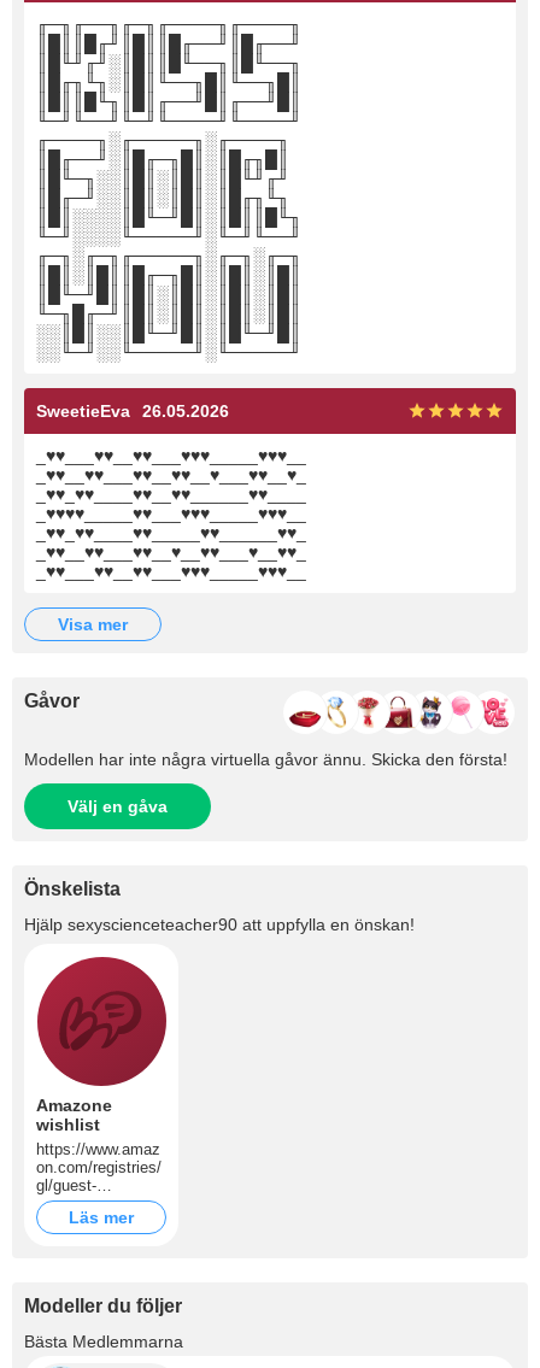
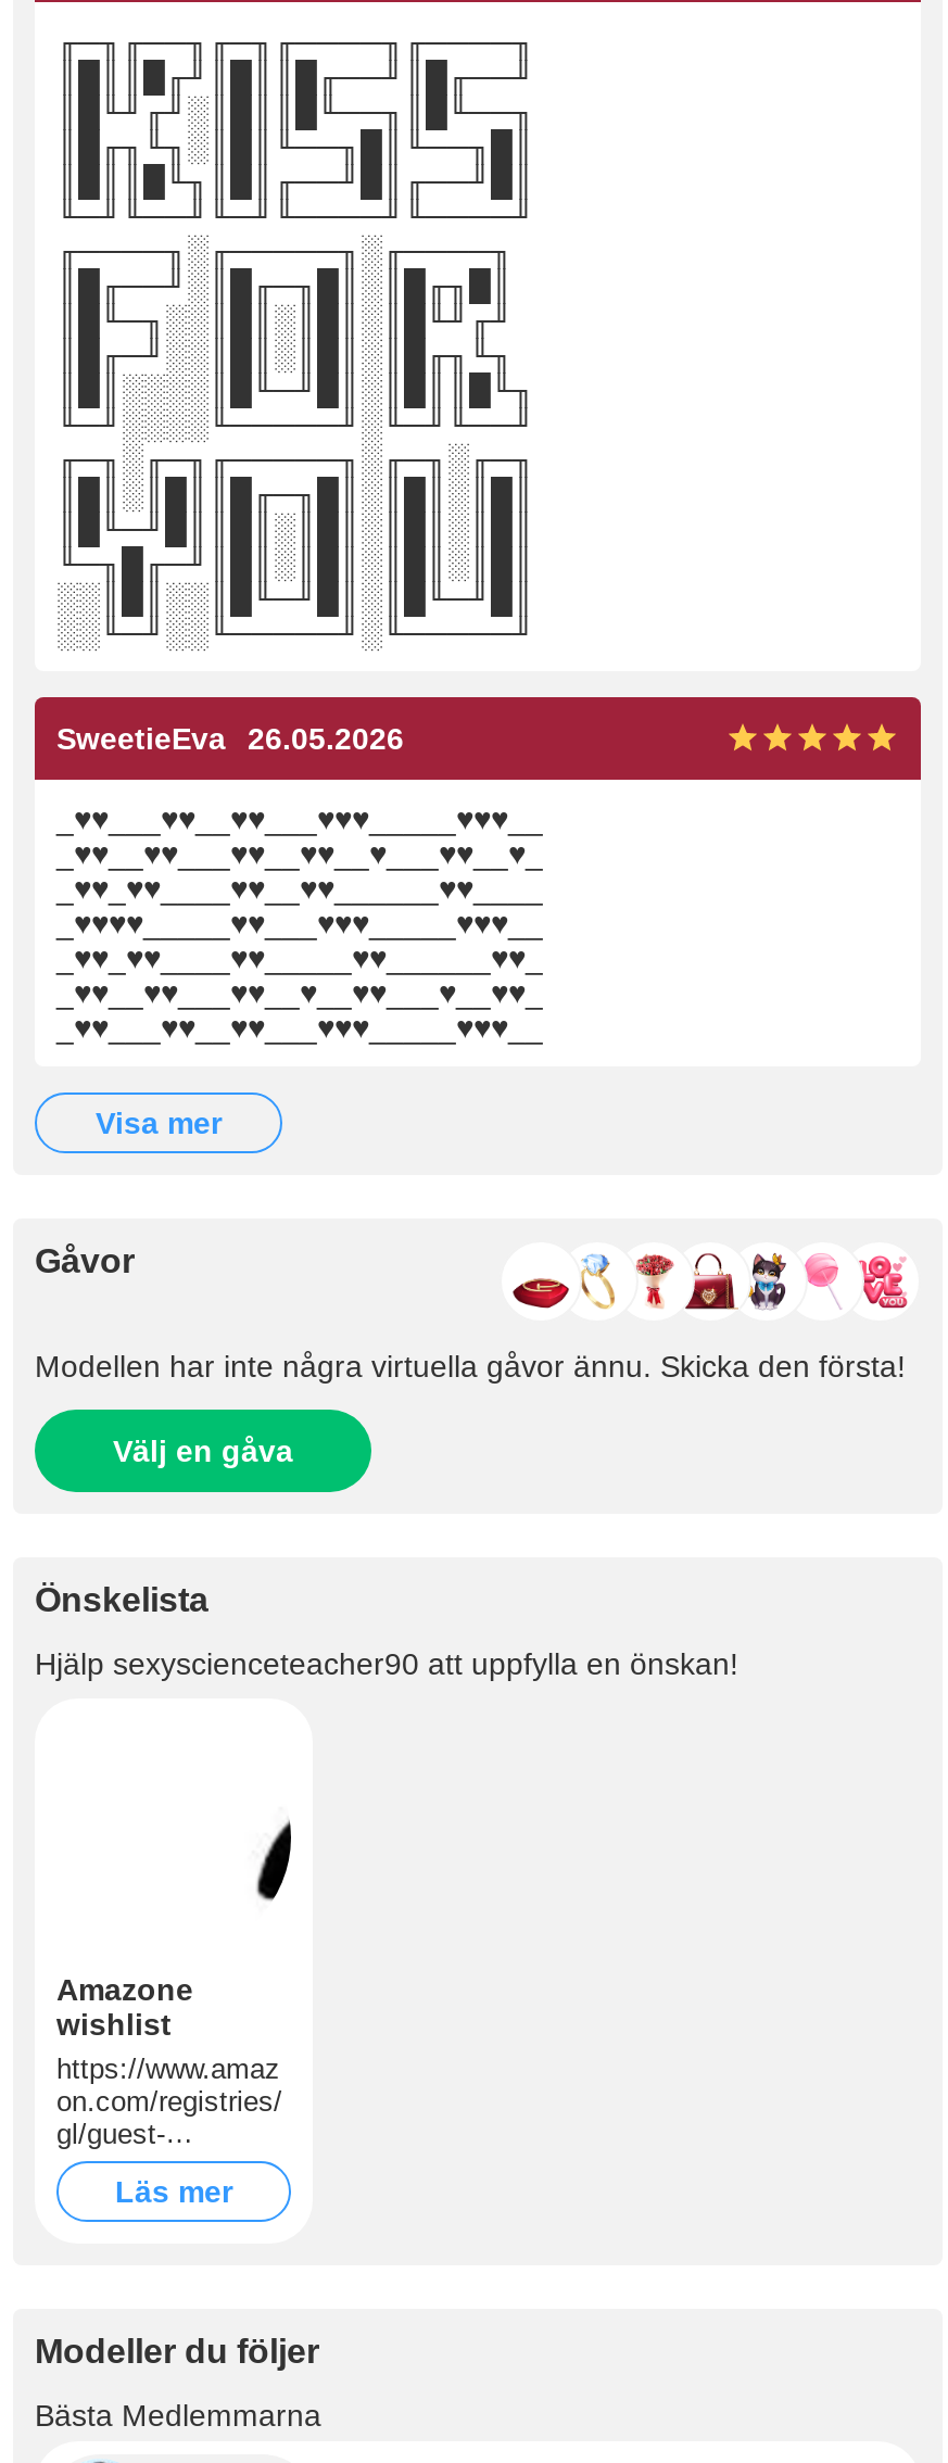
[36,956,168,1087] [image] -> none

